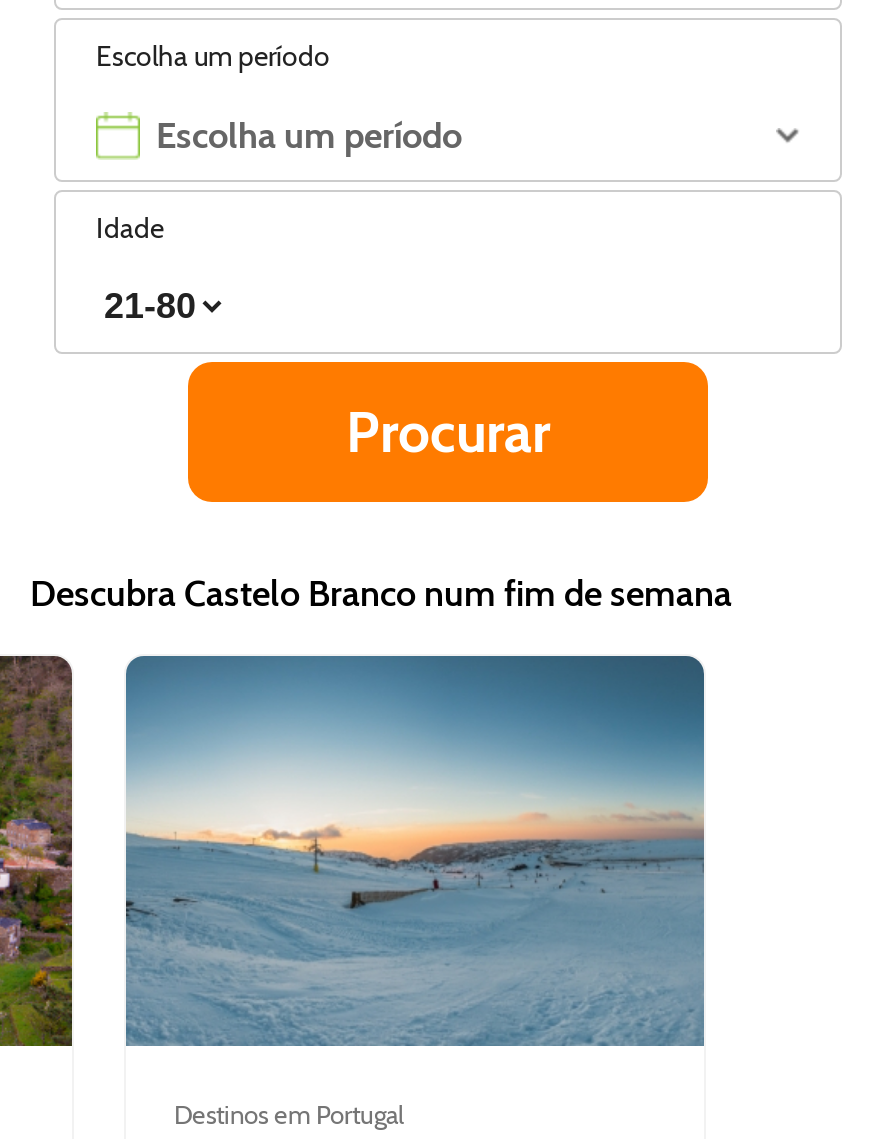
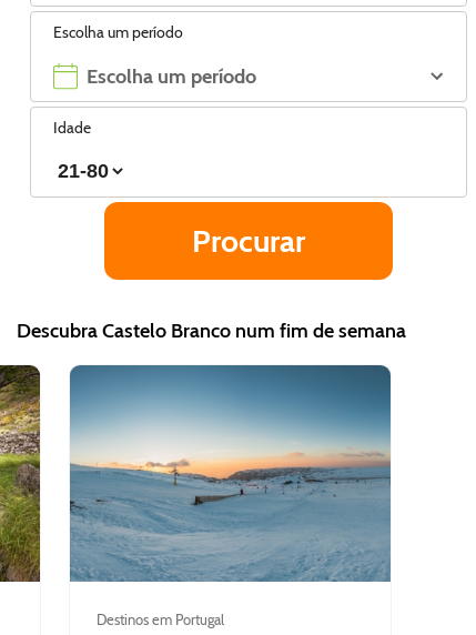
[6,656,72,1046] [image] -> [3,366,40,582] [image]

